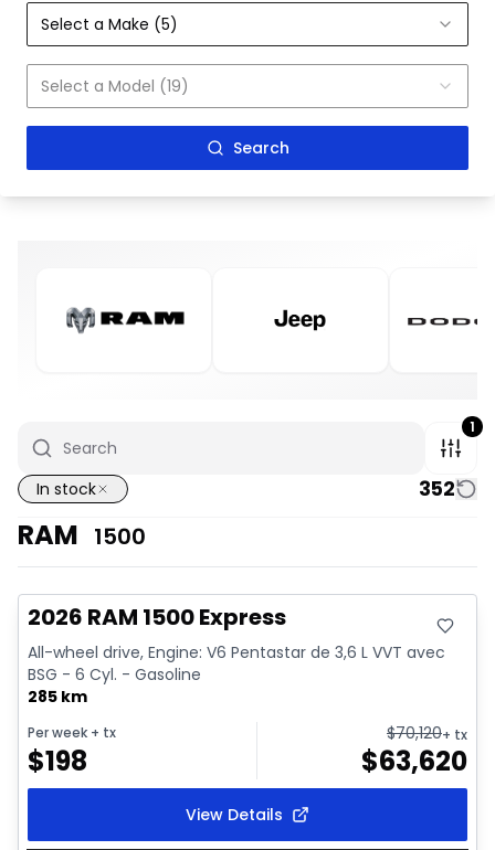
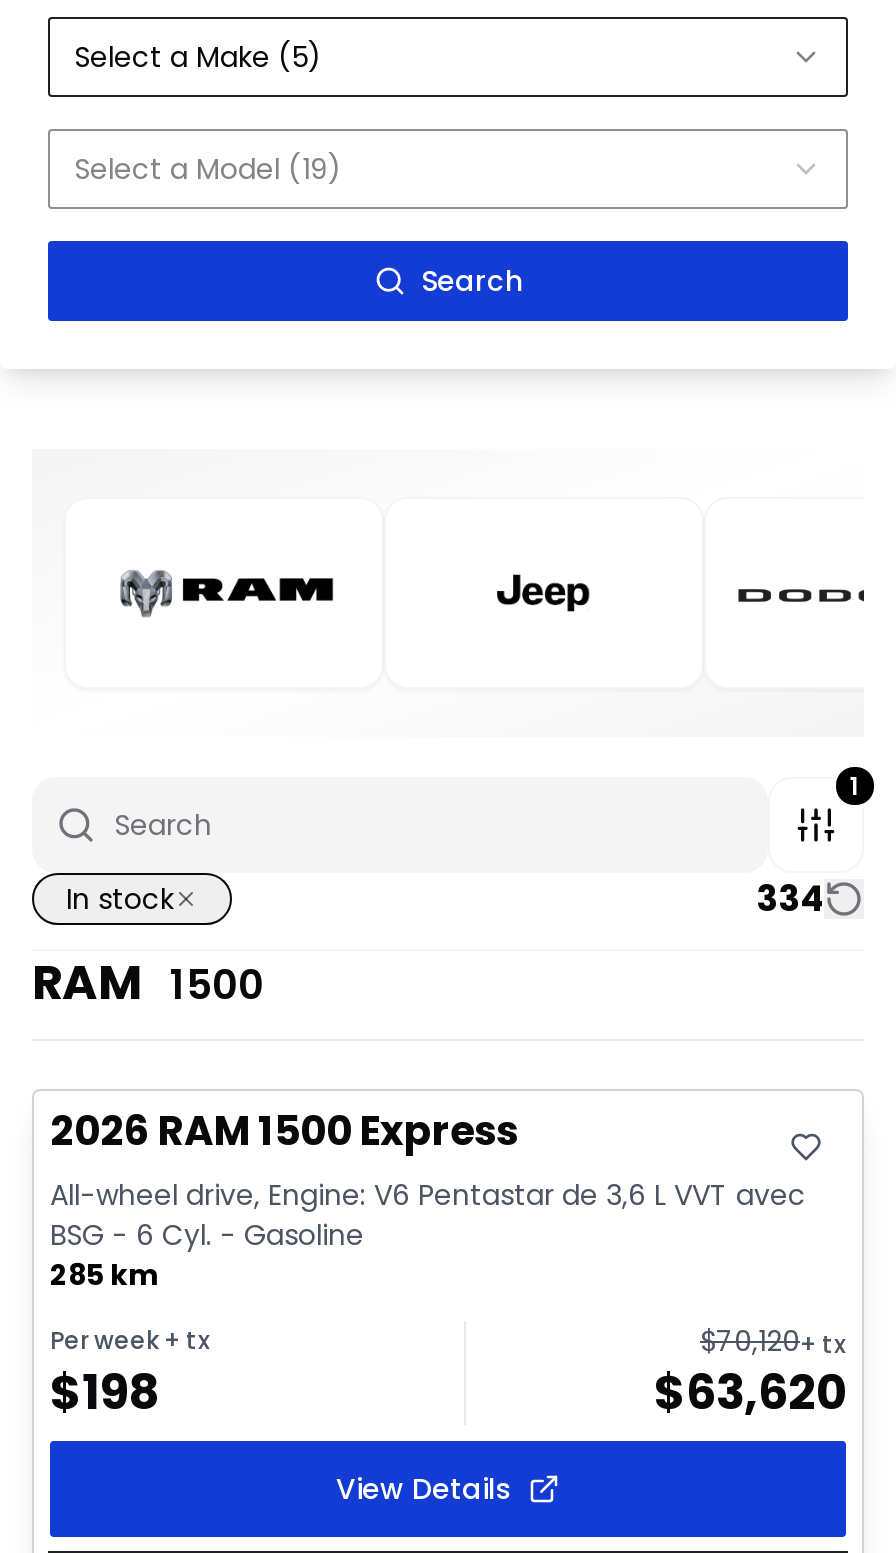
[419,475,455,502] 352 -> [756,874,824,922] 334

